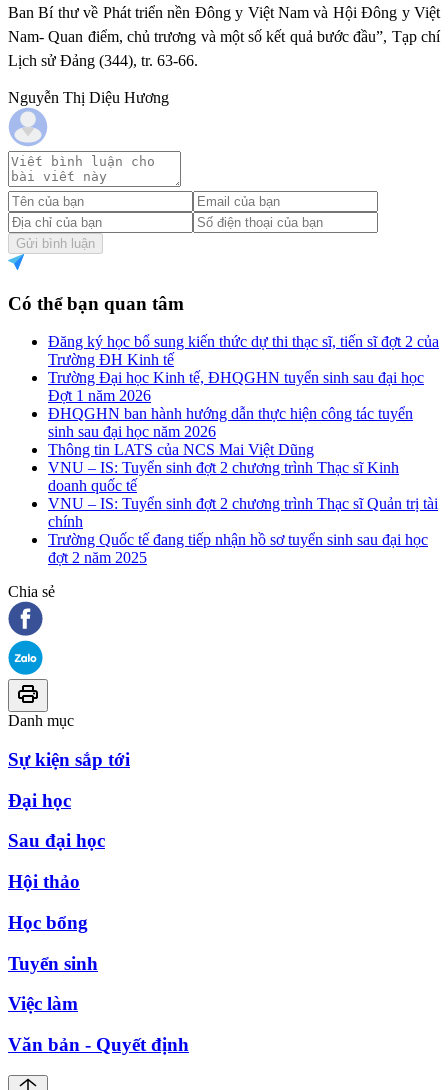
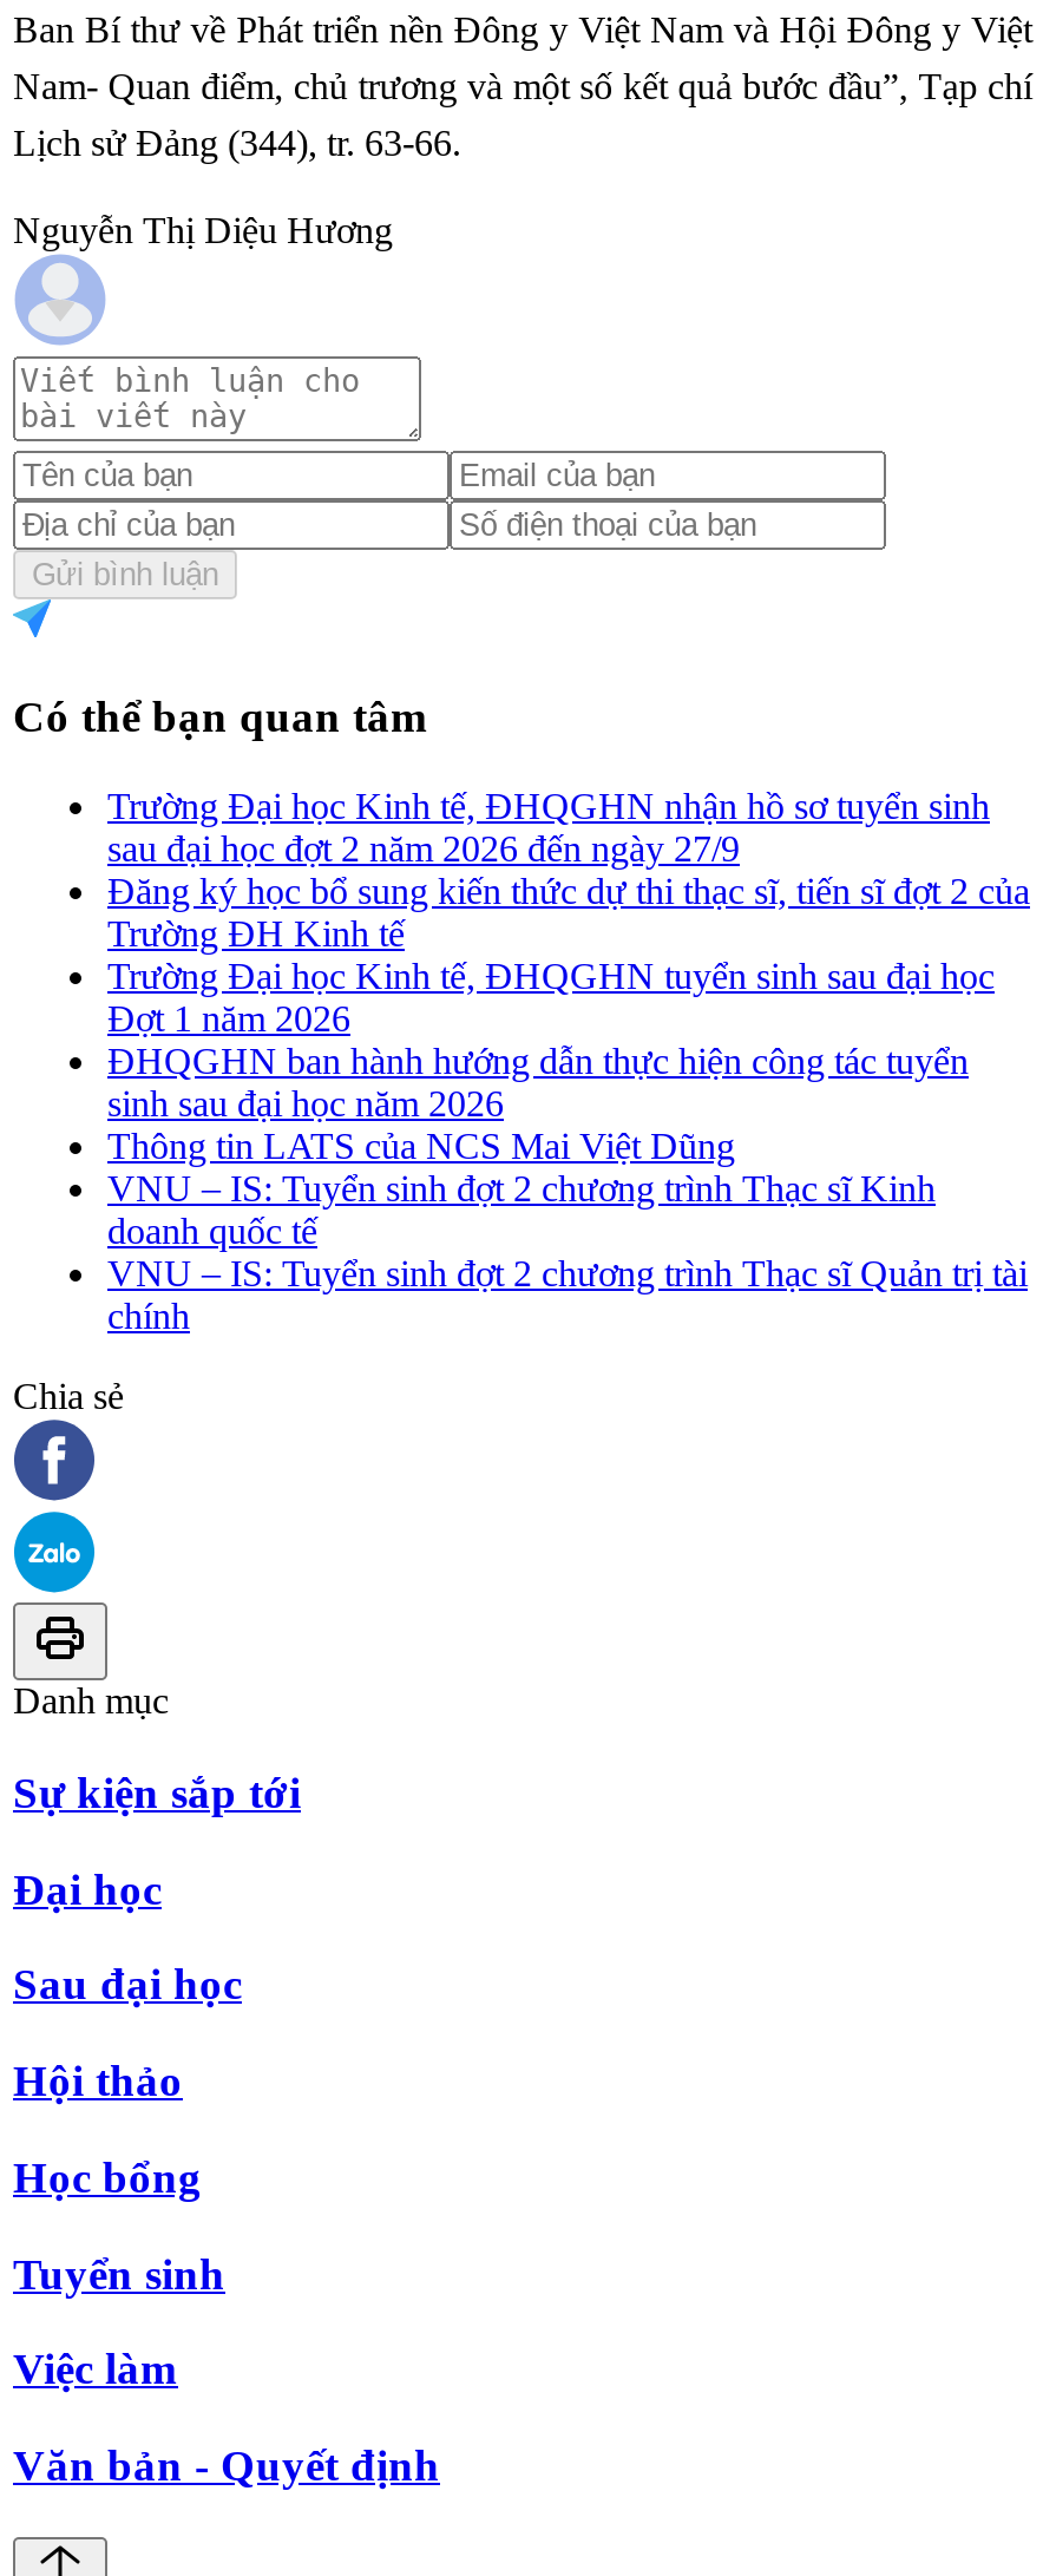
none -> [107,786,990,869] Trường Đại học Kinh tế, ĐHQGHN nhận hồ sơ tuyển sinh | sau đại học đợt 2 năm 2026 đến ngày 27/9
moved [48,333,439,530] -> [107,871,1030,1336]: Đăng ký học bổ sung kiến thức dự thi thạc sĩ, tiến sĩ đợt 2 của | Trường ĐH Kinh tế | Trường Đại học Kinh tế, ĐHQGHN tuyển sinh sau đại học | ... | VNU – IS: Tuyển sinh đợt 2 chương trình Thạc sĩ Quản trị tài | chính
[48,531,428,566] Trường Quốc tế đang tiếp nhận hồ sơ tuyển sinh sau đại học | đợt 2 năm 2025 -> none

